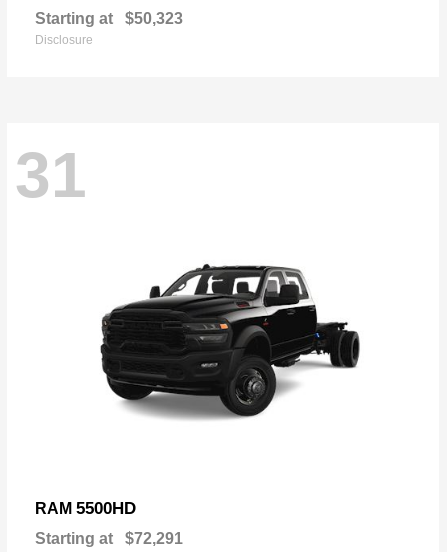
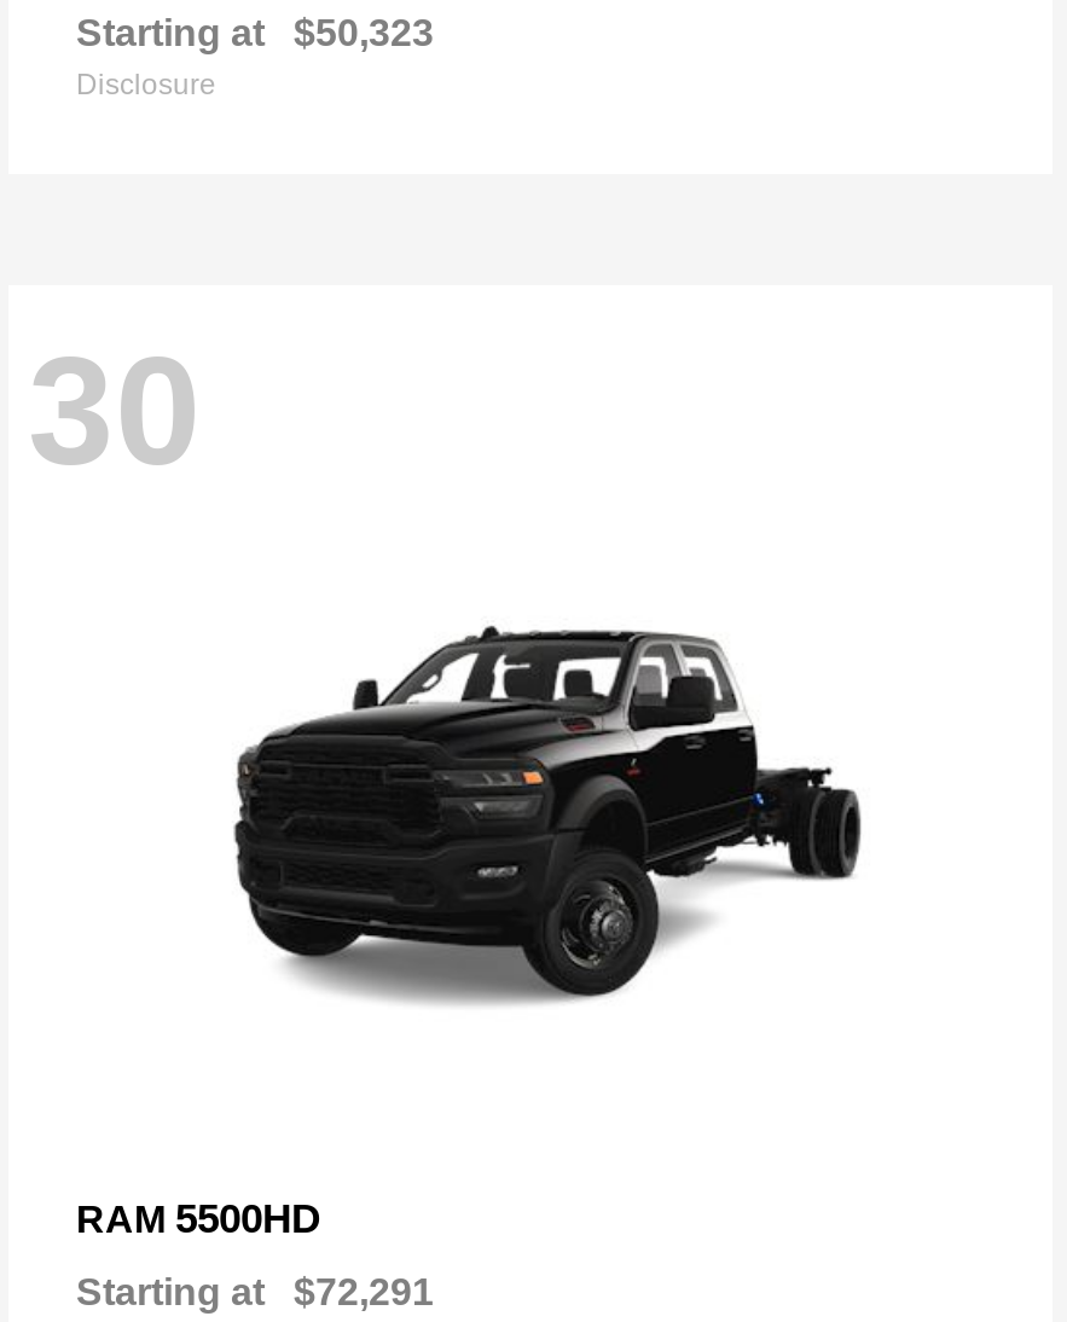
[15,139,87,211] 31 -> [28,324,202,498] 30

